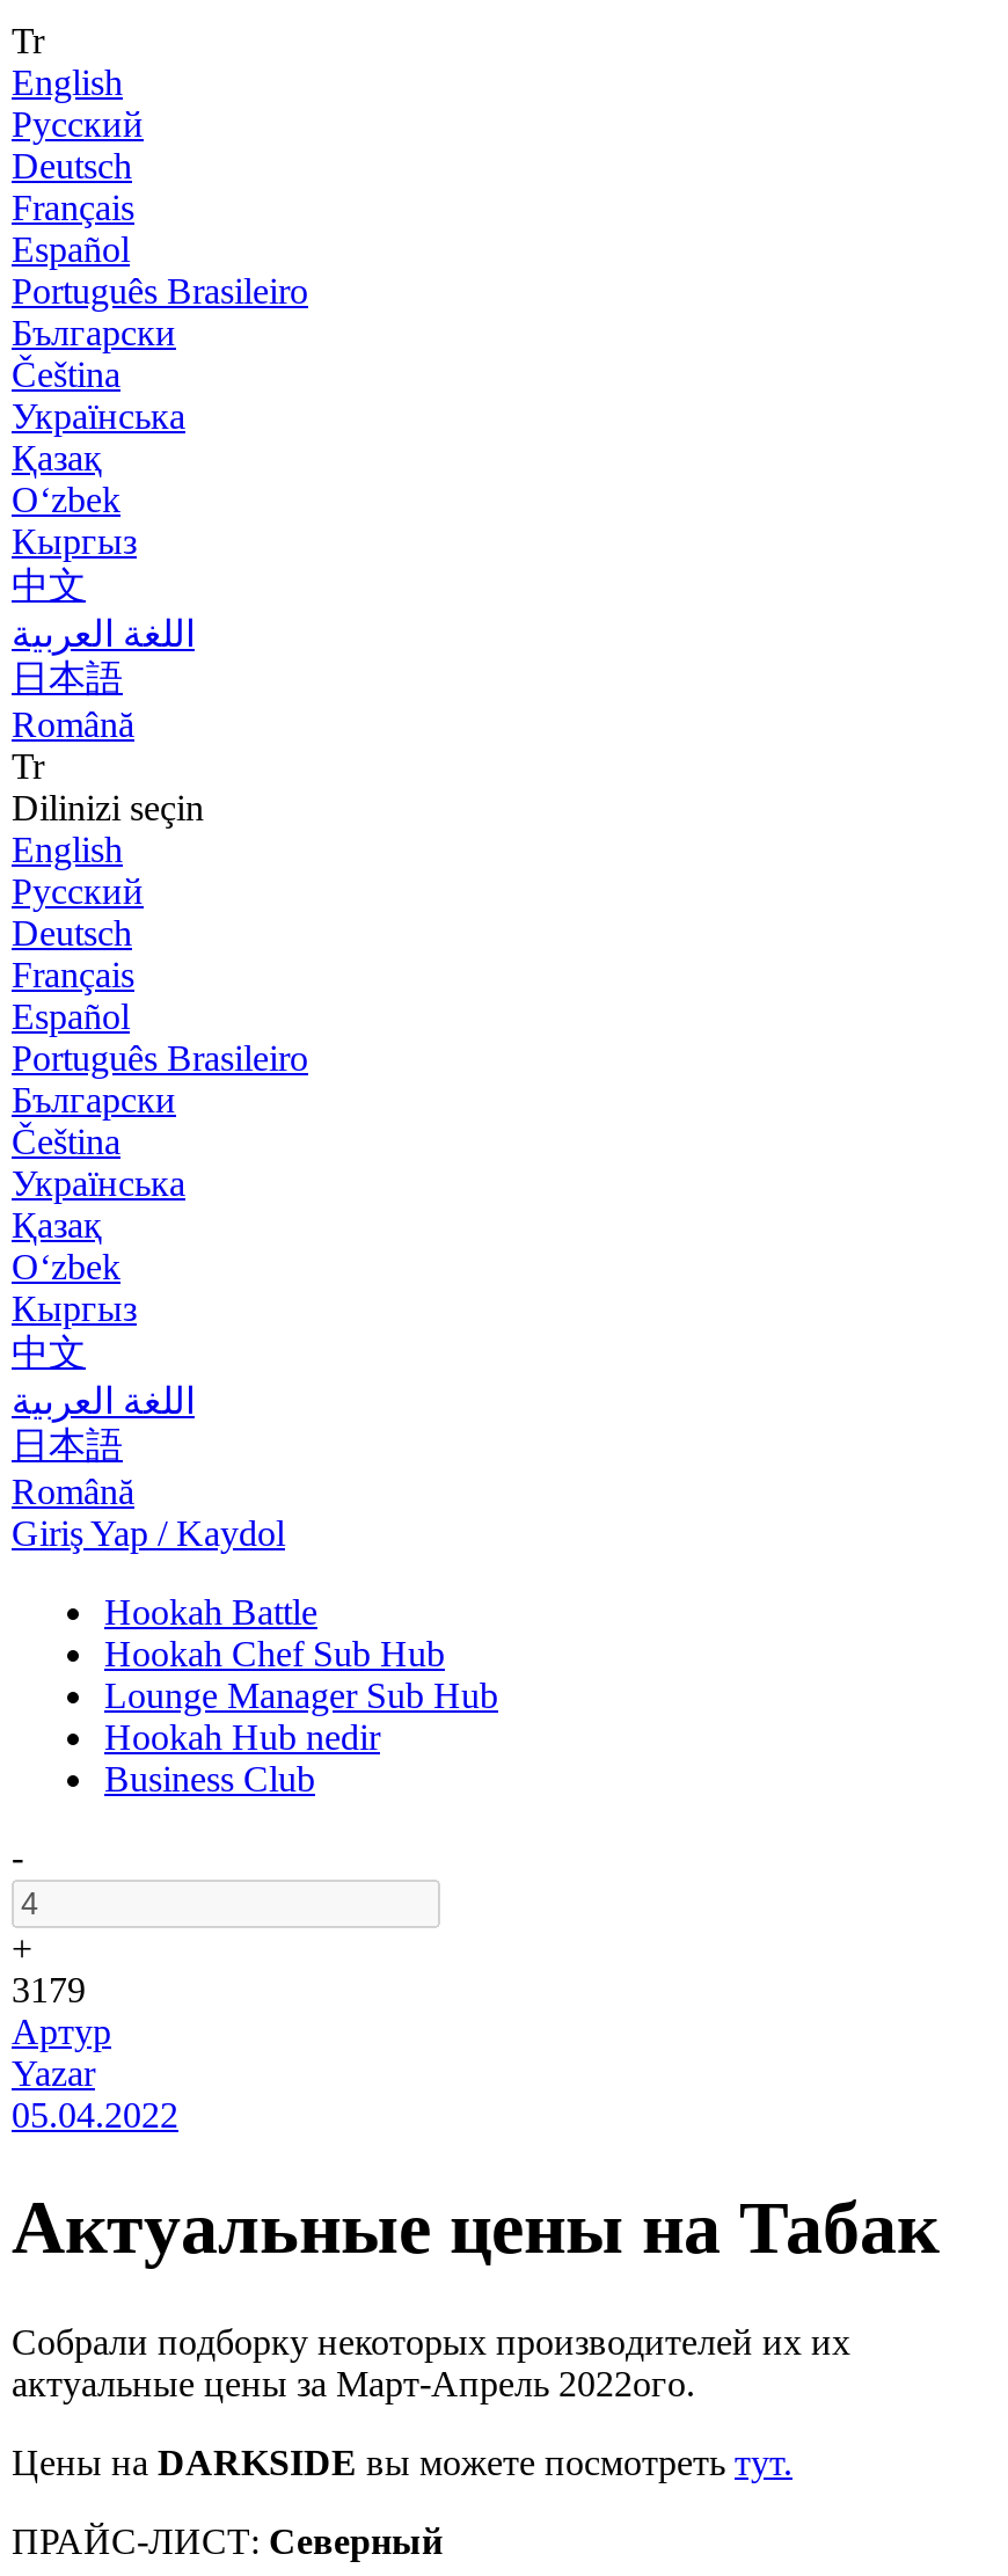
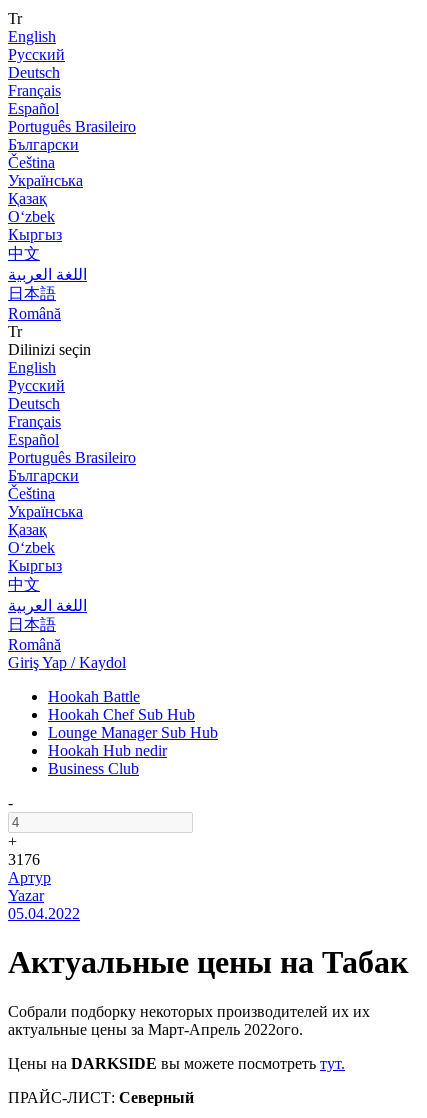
[12,1970,86,2009] 3179 -> [8,851,40,868] 3176

